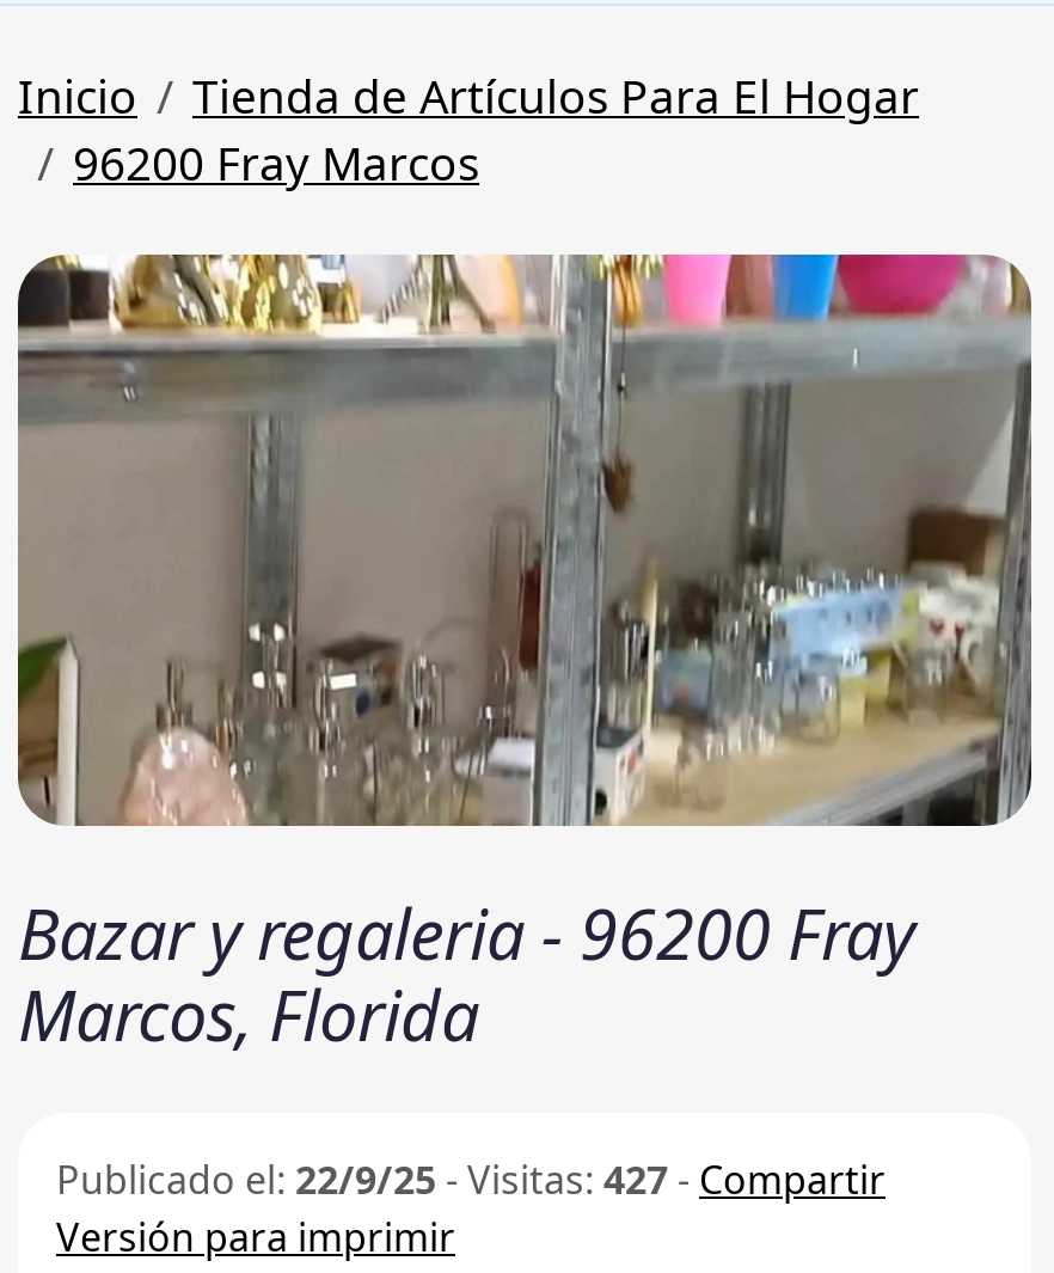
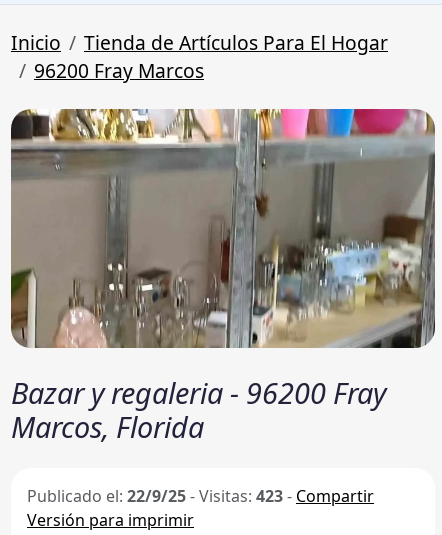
[56,1153,886,1205] Publicado el: 22/9/25 - Visitas: 427 - Compartir -> [27,485,374,507] Publicado el: 22/9/25 - Visitas: 423 - Compartir

